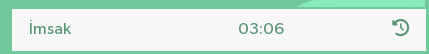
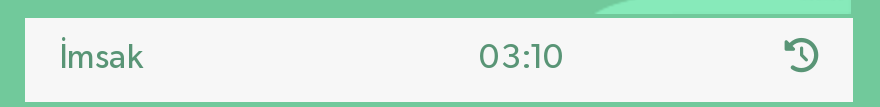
[237,21,283,38] 03:06 -> [479,42,565,76] 03:10

